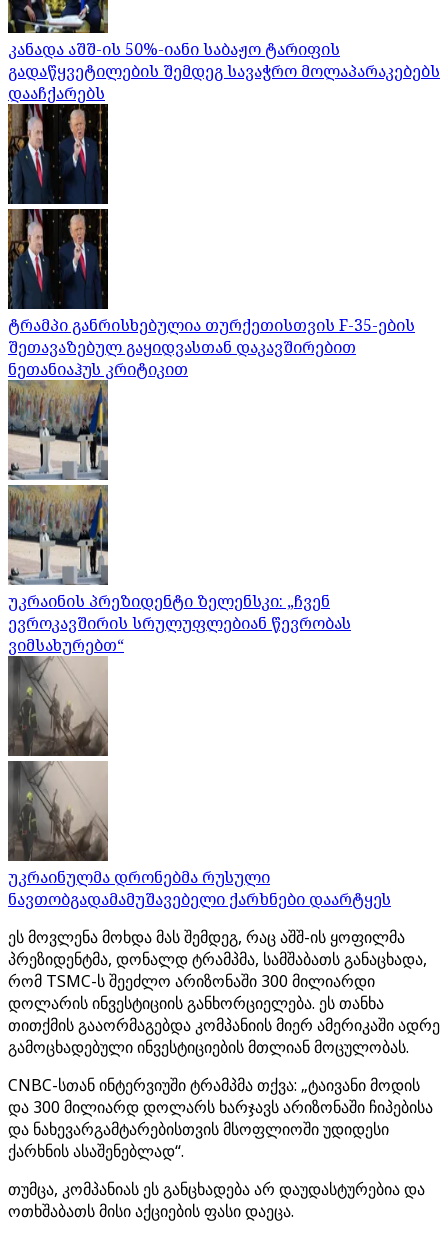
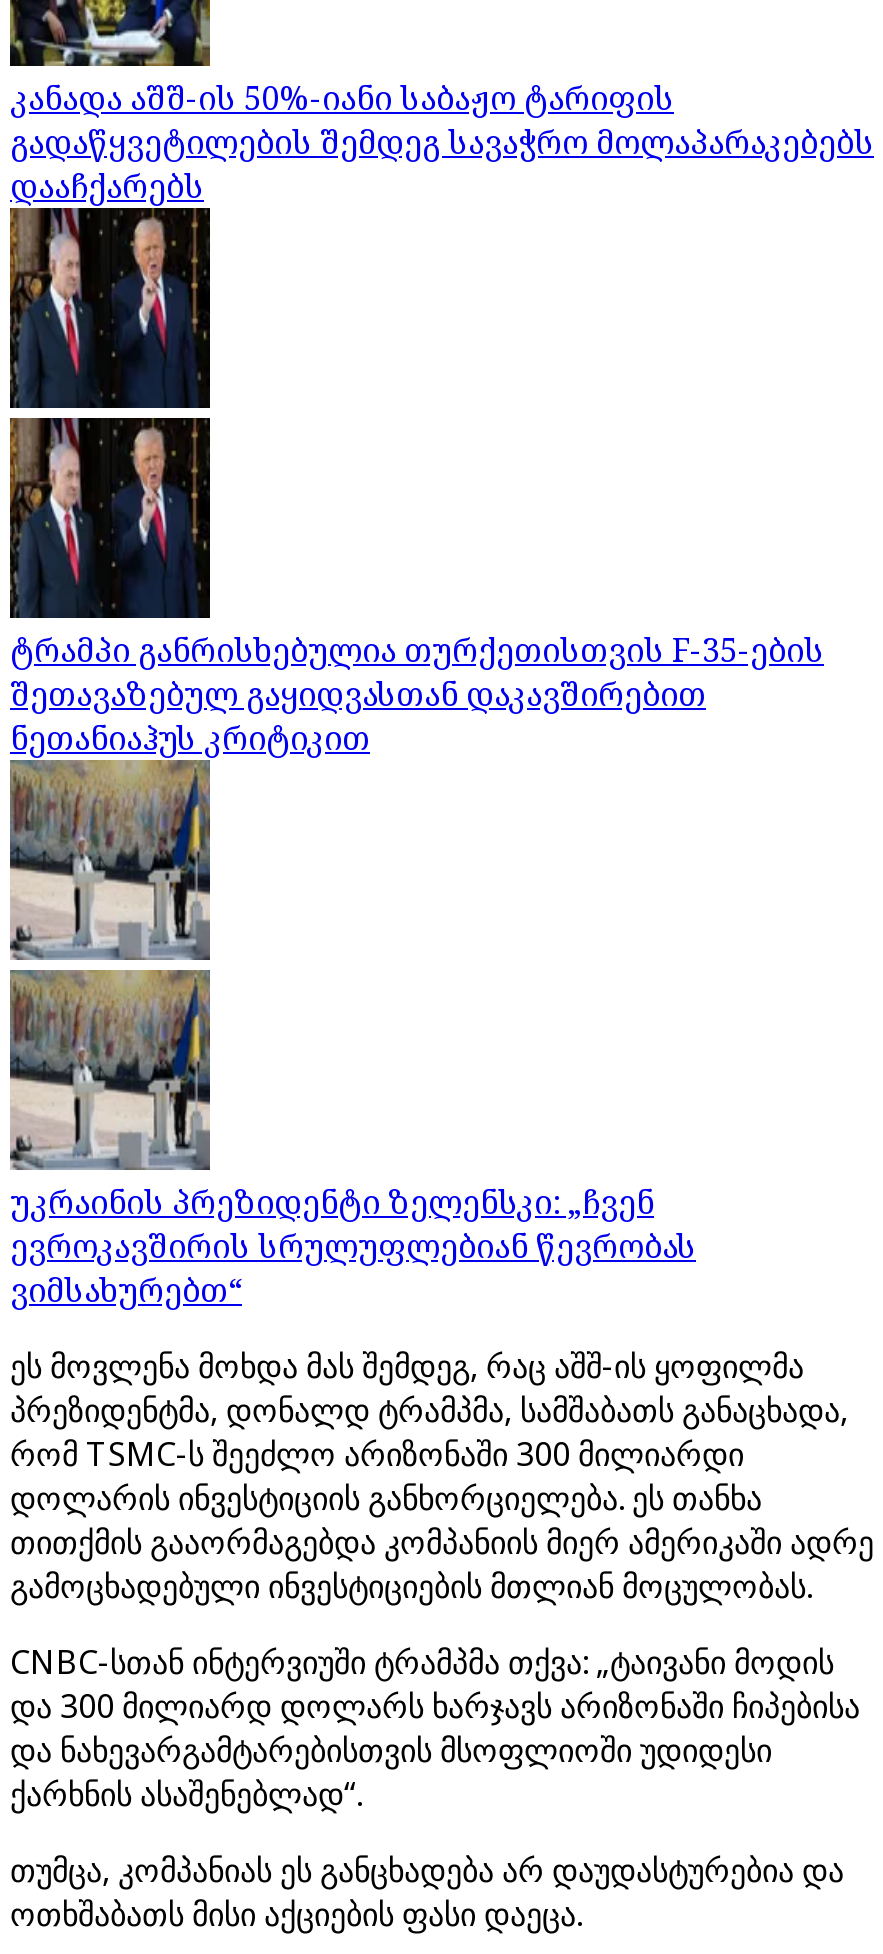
[7,659,391,910] [image] | უკრაინულმა დრონებმა რუსული | ნავთობგადამამუშავებელი ქარხნები დაარტყეს -> none

